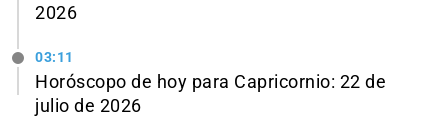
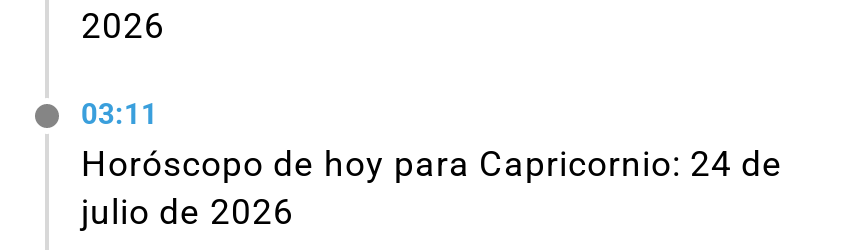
[35,72,386,92] Horóscopo de hoy para Capricornio: 22 de -> [81,143,783,183] Horóscopo de hoy para Capricornio: 24 de

